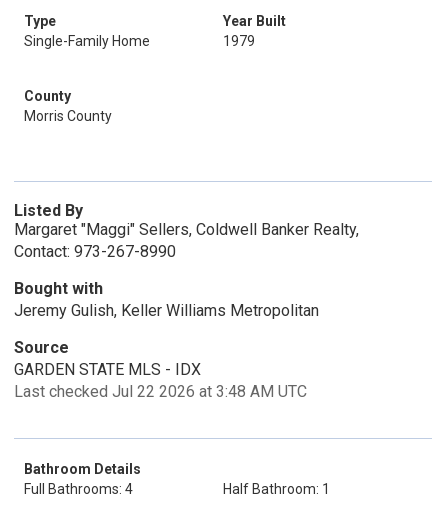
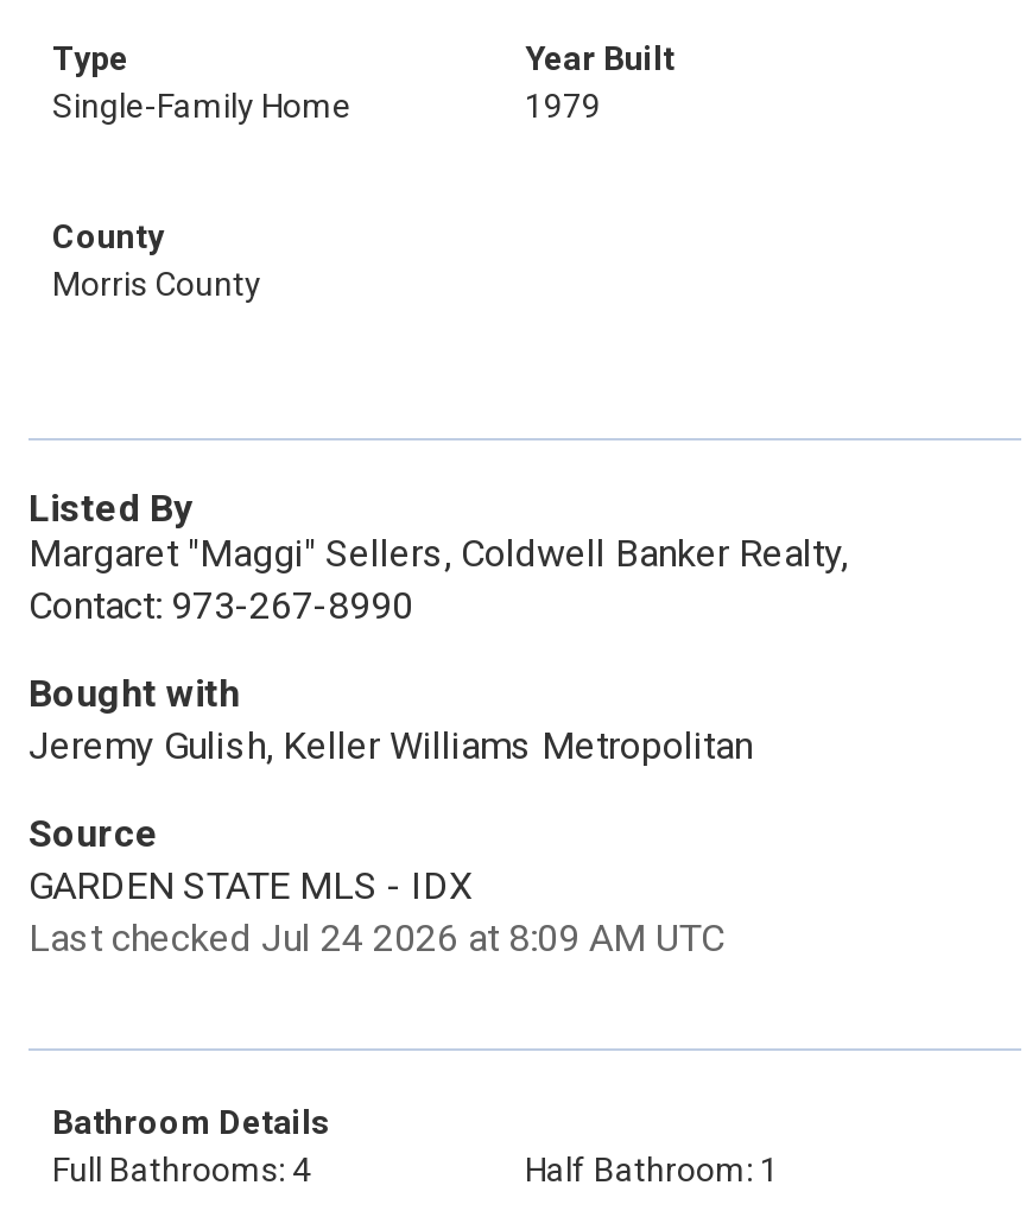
[14,382,307,401] Last checked Jul 22 2026 at 3:48 AM UTC -> [28,915,724,961] Last checked Jul 24 2026 at 8:09 AM UTC

